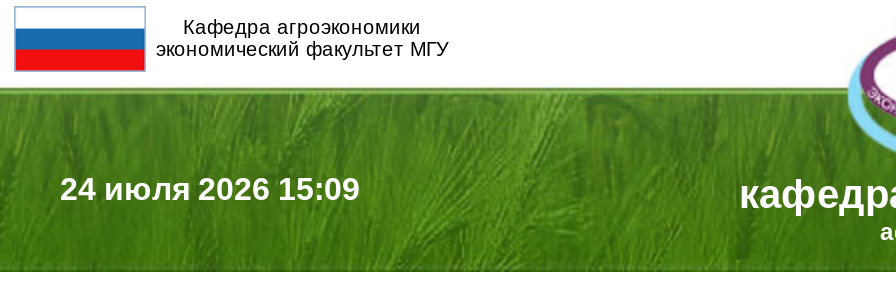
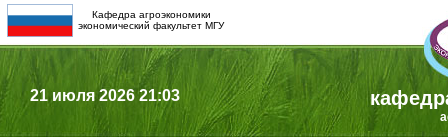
[60,172,360,206] 24 июля 2026 15:09 -> [30,87,180,104] 21 июля 2026 21:03

